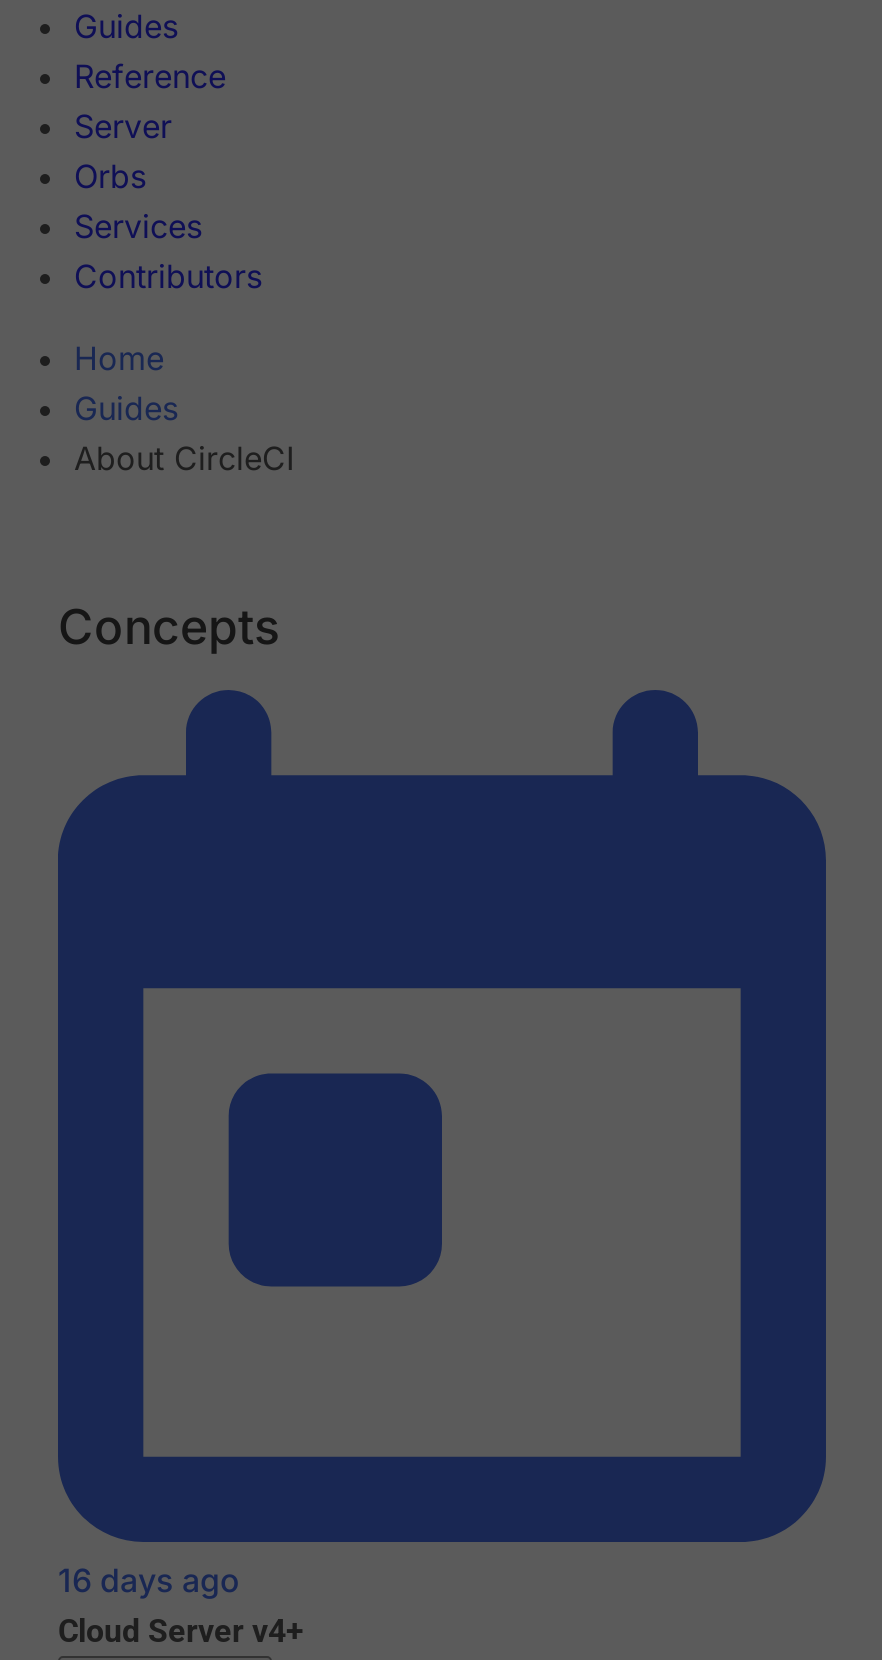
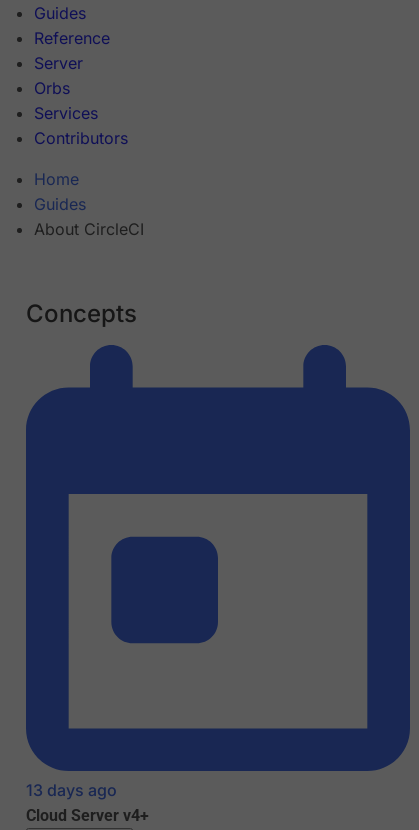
[58,1561,240,1601] 16 days ago -> [26,780,117,800] 13 days ago

